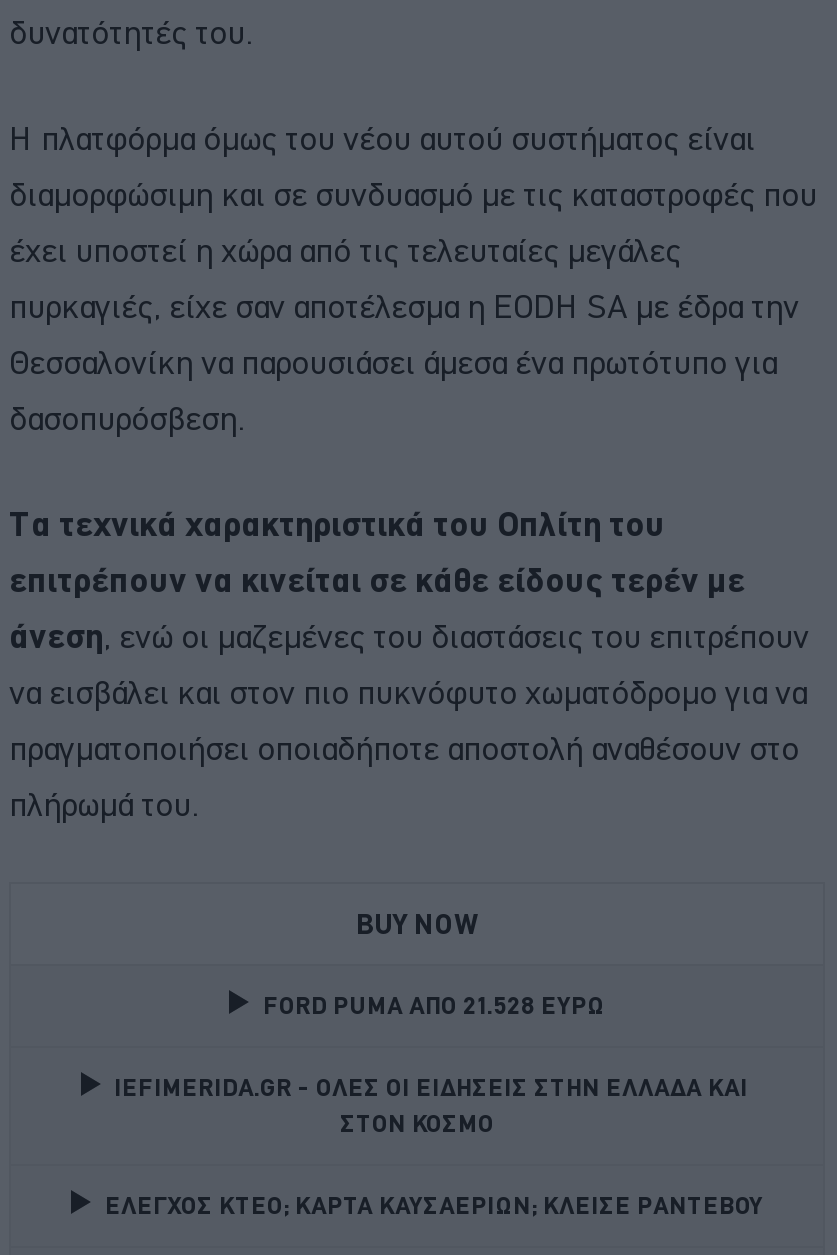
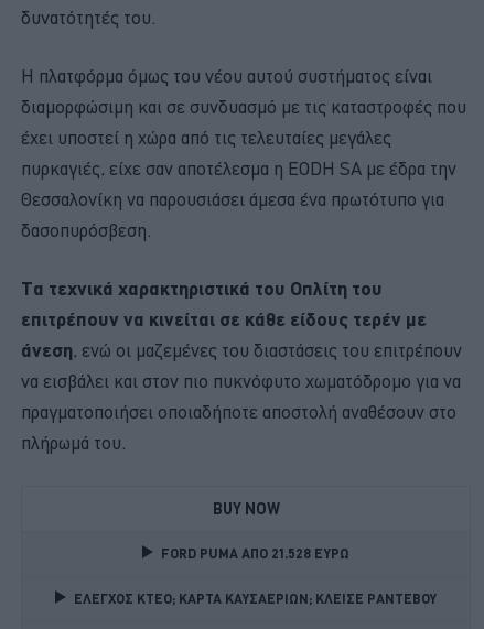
[114,1074,748,1136] IEFIMERIDA.GR - ΟΛΕΣ ΟΙ ΕΙΔΗΣΕΙΣ ΣΤΗΝ ΕΛΛΑΔΑ ΚΑΙ | ΣΤΟΝ ΚΟΣΜΟ -> none

